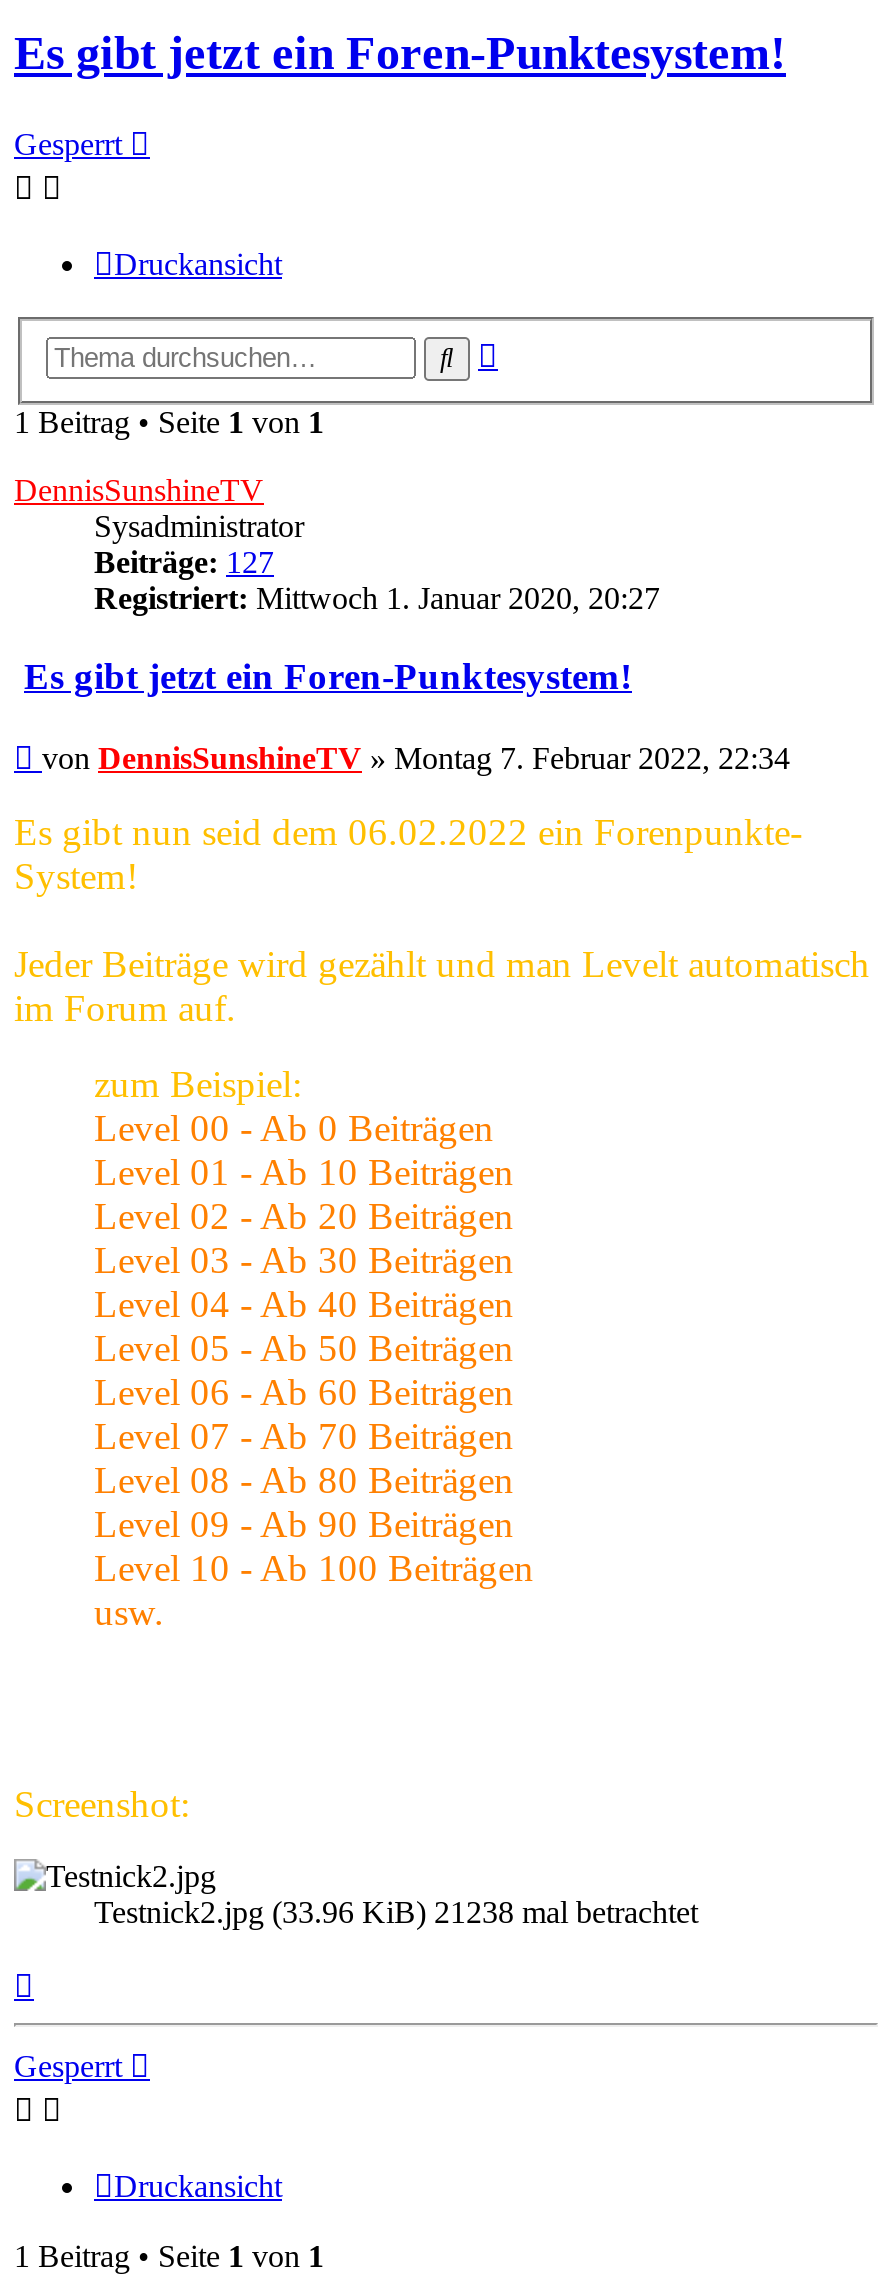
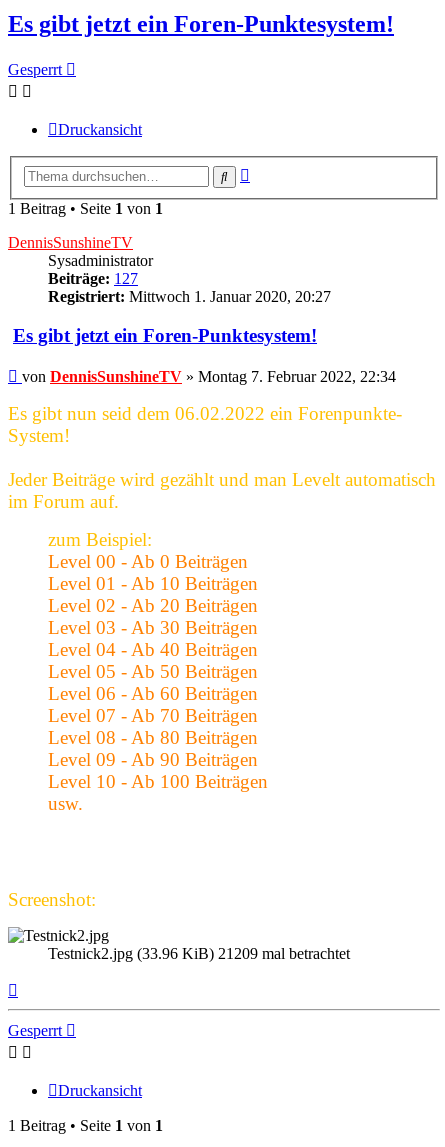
[94,1896,698,1930] Testnick2.jpg (33.96 KiB) 21238 mal betrachtet -> [48,945,350,962] Testnick2.jpg (33.96 KiB) 21209 mal betrachtet

